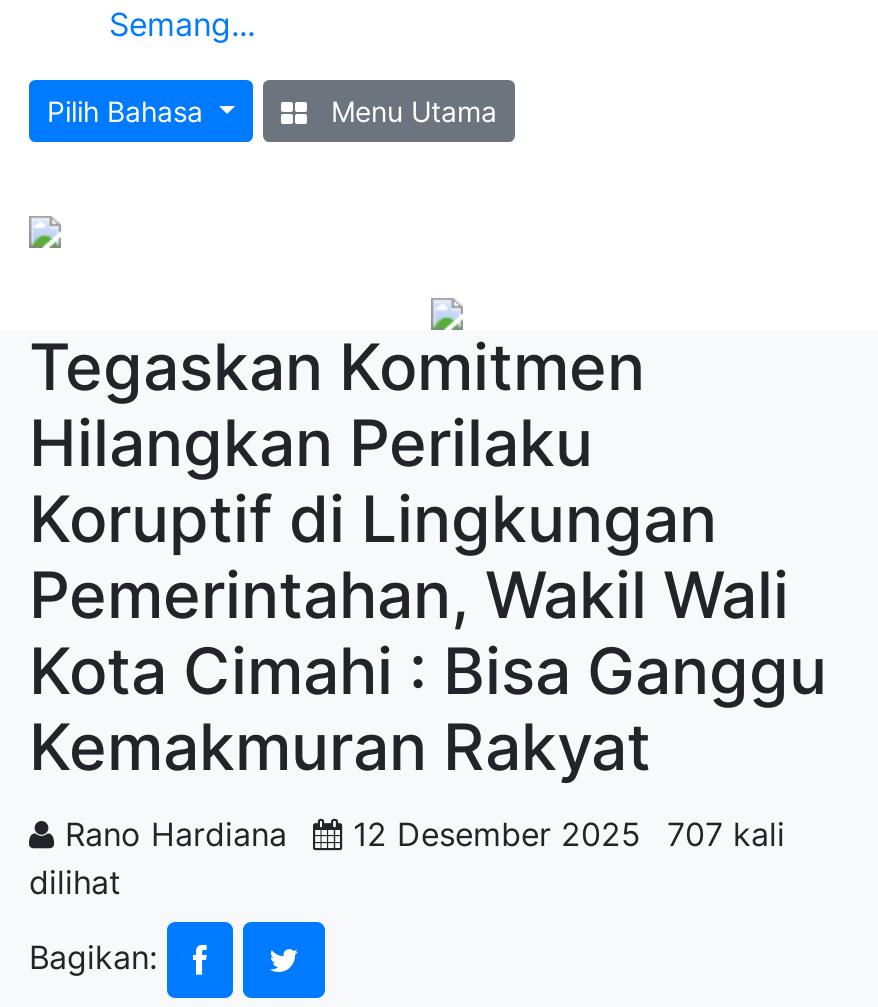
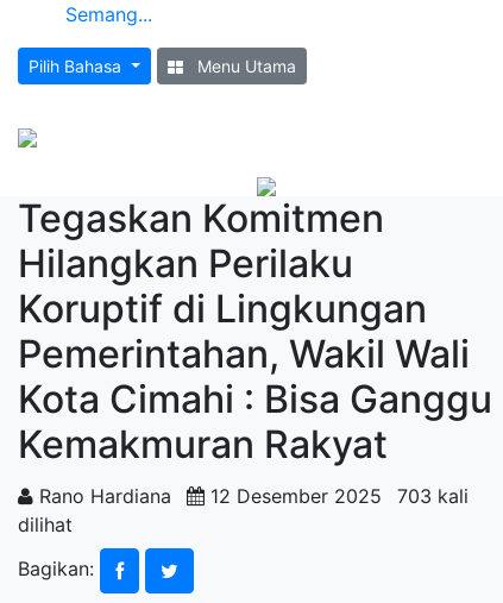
[343,814,785,854] 12 Desember 2025 707 kali -> [205,484,469,508] 12 Desember 2025 703 kali

